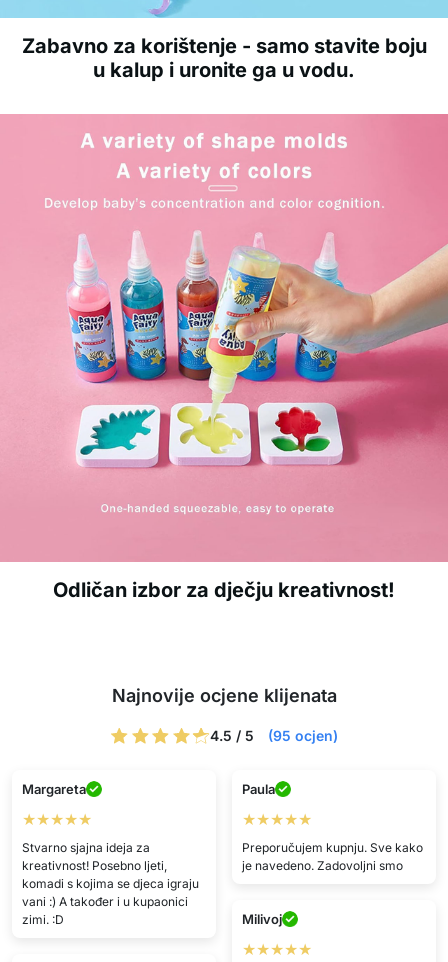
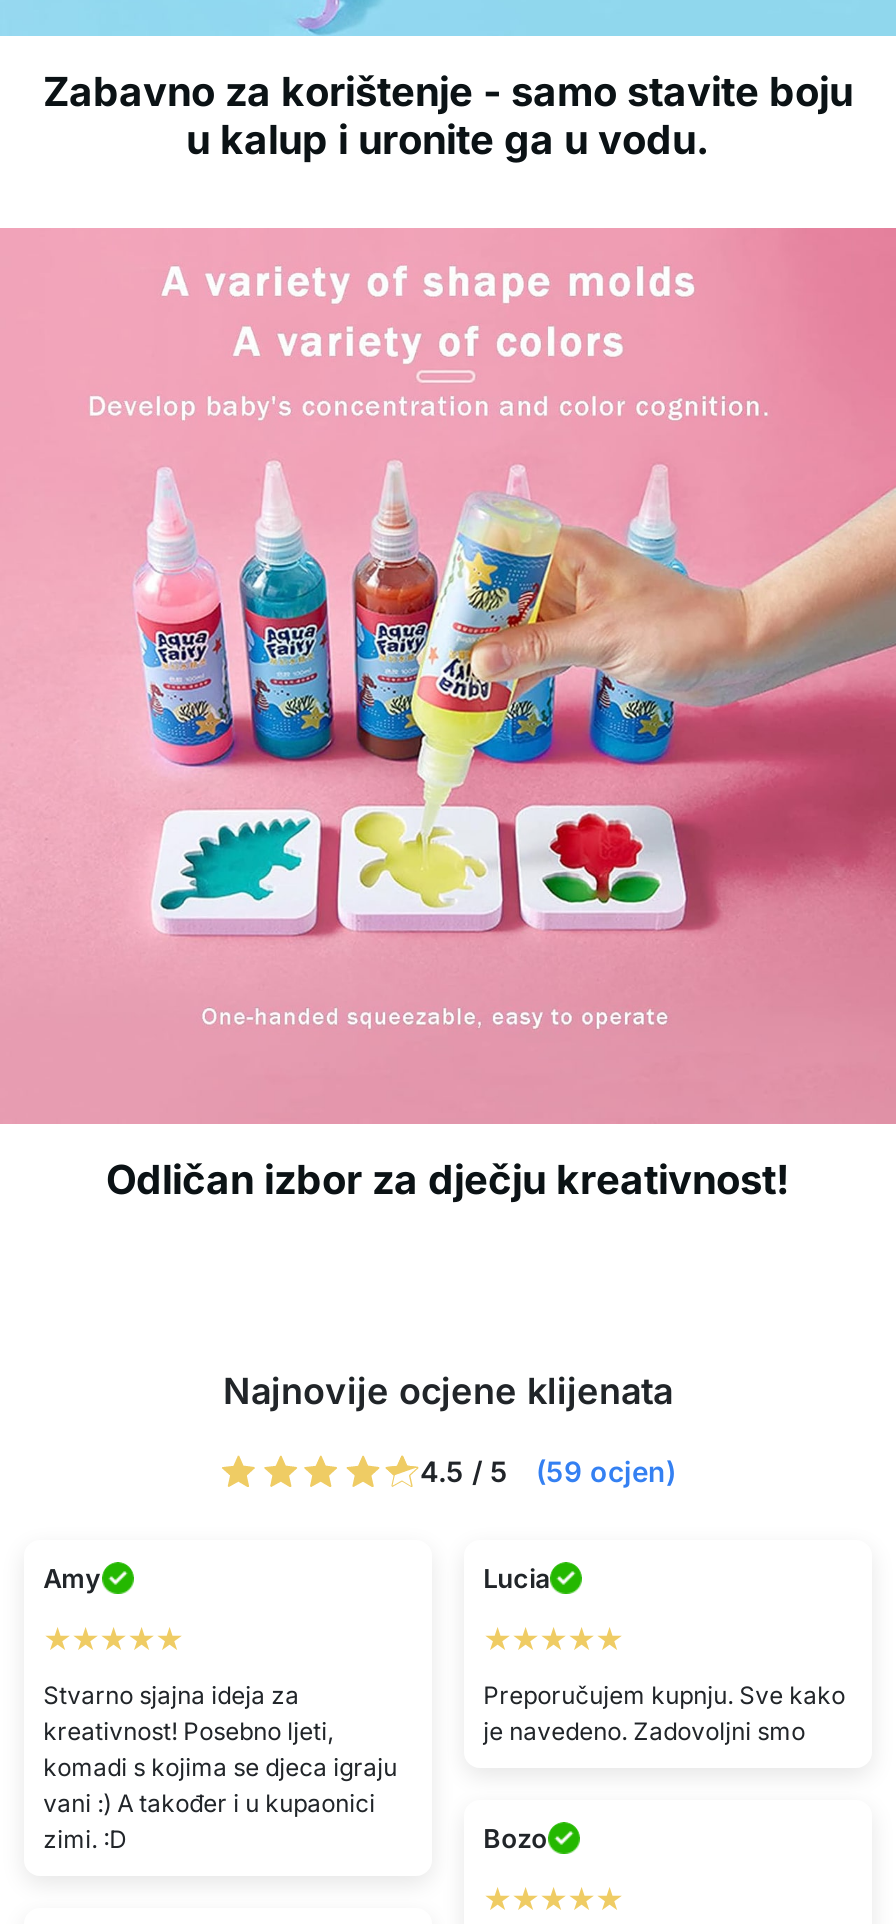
[210,727,338,744] 4.5 / 5 (95 ocjen) -> [420,1454,676,1488] 4.5 / 5 (59 ocjen)
[22,781,86,797] Margareta -> [43,1561,101,1593] Amy
[242,781,275,797] Paula -> [483,1561,549,1593] Lucia
[242,911,282,927] Milivoj -> [483,1821,547,1853] Bozo

